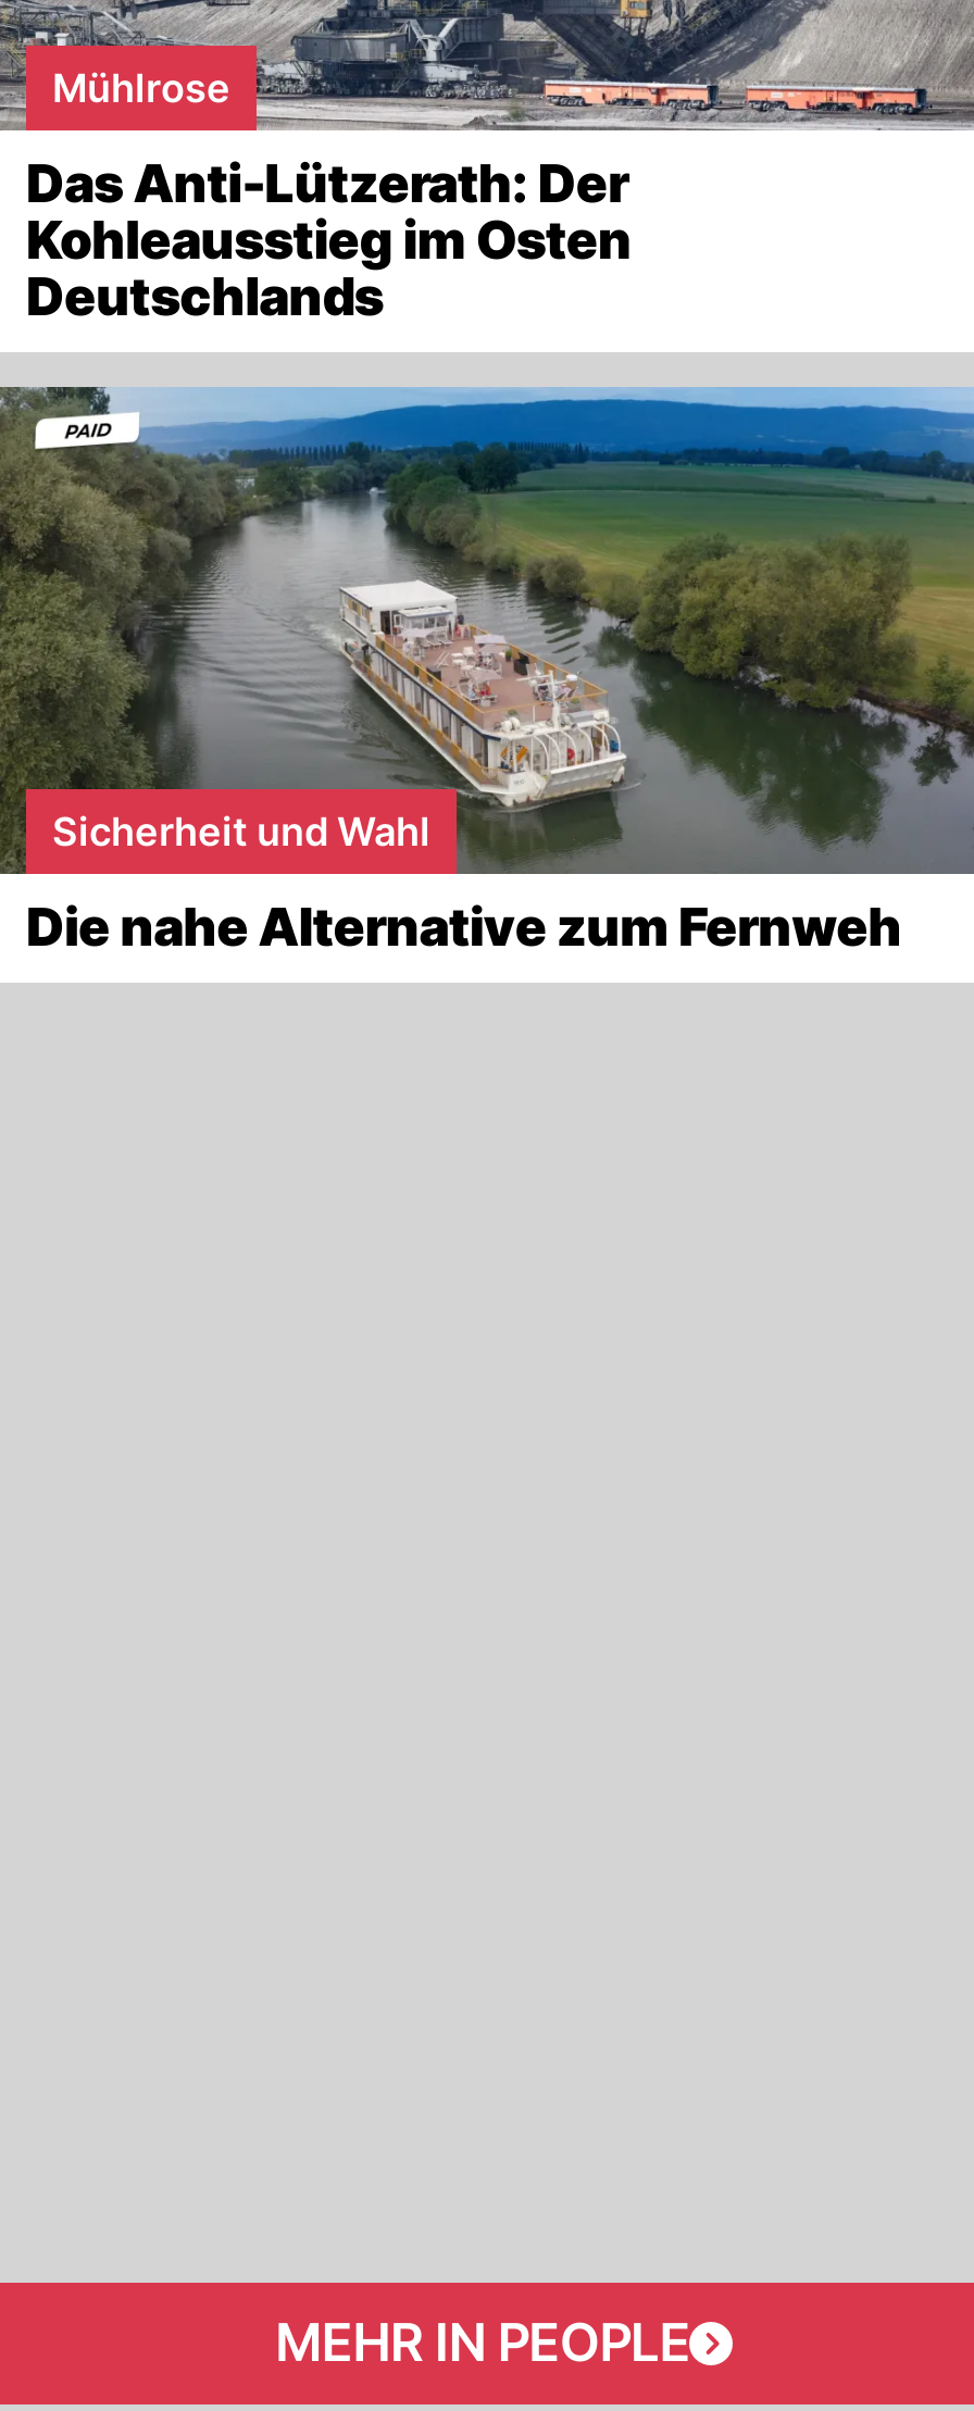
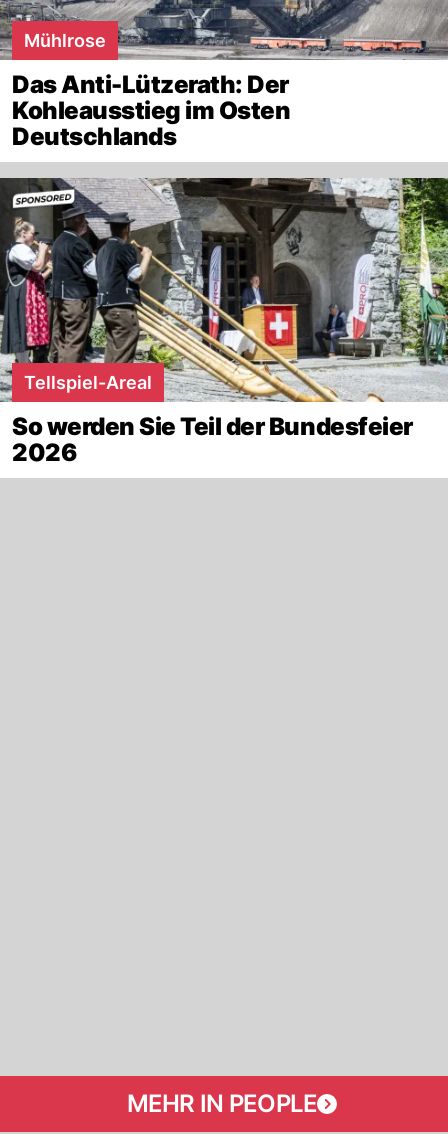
[7,387,967,874] [image] | Sicherheit und Wahl -> [3,177,445,403] [image] | Tellspiel-Areal
[26,896,901,959] Die nahe Alternative zum Fernweh -> [12,412,413,467] So werden Sie Teil der Bundesfeier | 2026

